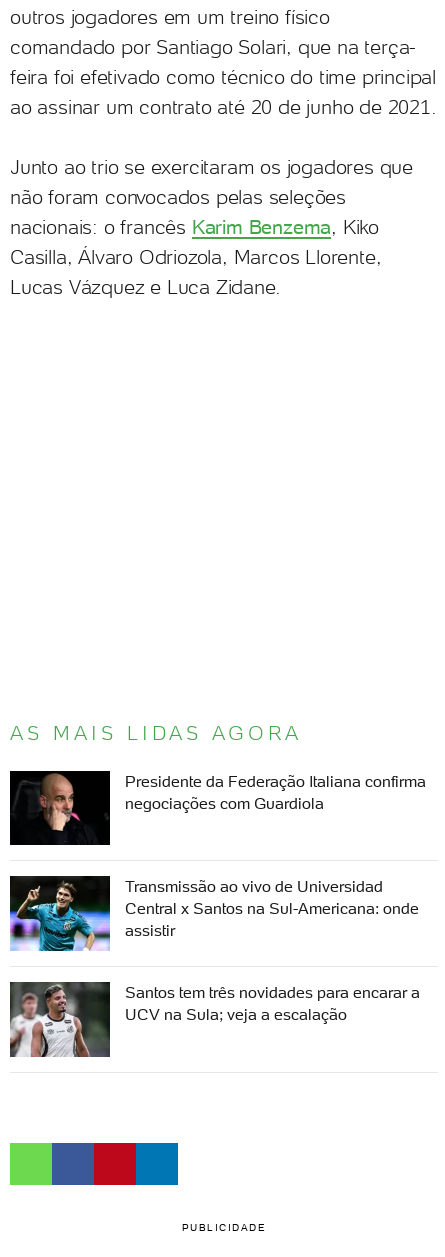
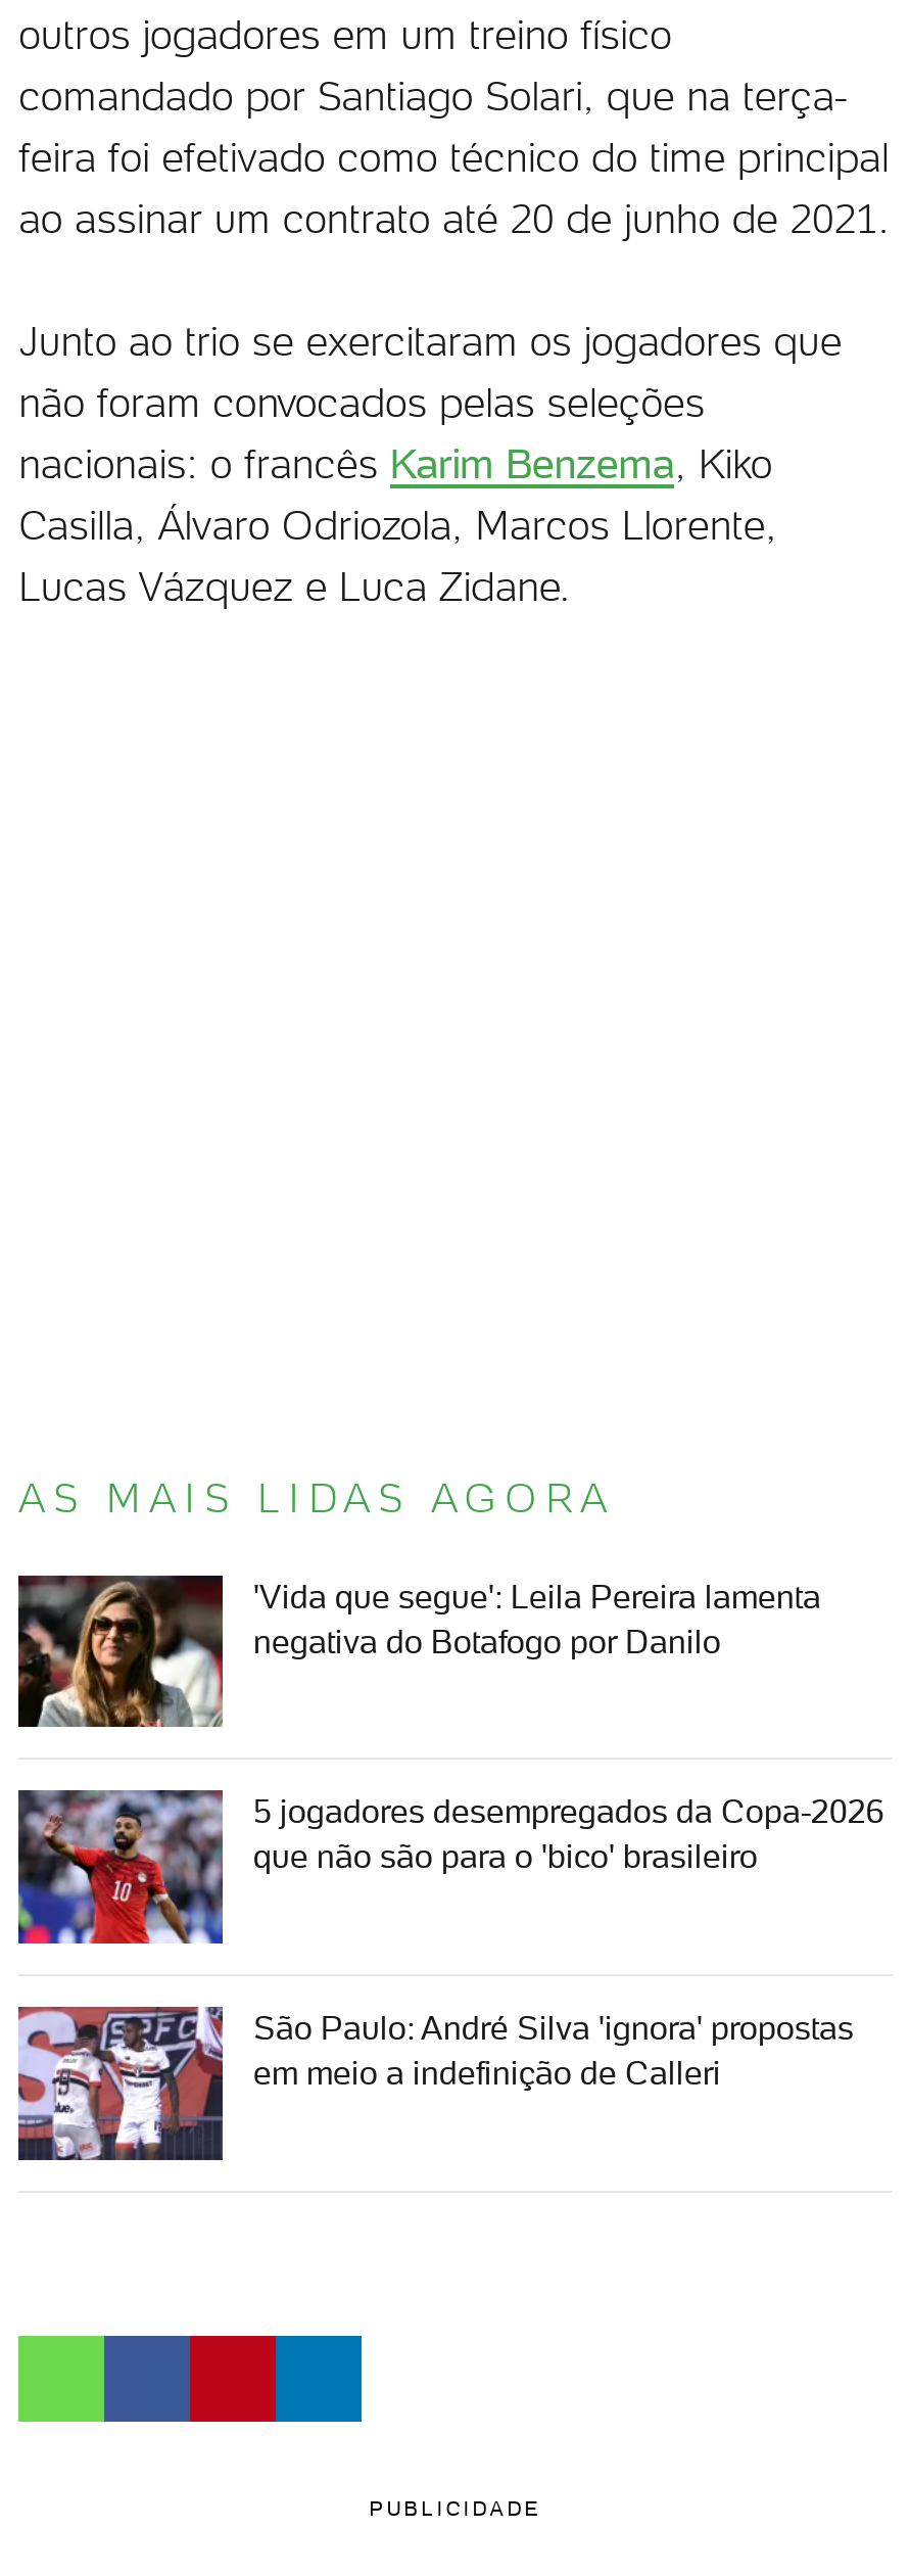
[10,771,426,846] [image] | Presidente da Federação Italiana confirma | negociações com Guardiola -> [16,1574,821,1729] [image] | 'Vida que segue': Leila Pereira lamenta | negativa do Botafogo por Danilo
[9,876,419,952] [image] | Transmissão ao vivo de Universidad | Central x Santos na Sul-Americana: onde | assistir -> [16,1788,884,1946] [image] | 5 jogadores desempregados da Copa-2026 | que não são para o 'bico' brasileiro
[9,981,420,1057] [image] | Santos tem três novidades para encarar a | UCV na Sula; veja a escalação -> [16,2005,854,2162] [image] | São Paulo: André Silva 'ignora' propostas | em meio a indefinição de Calleri

